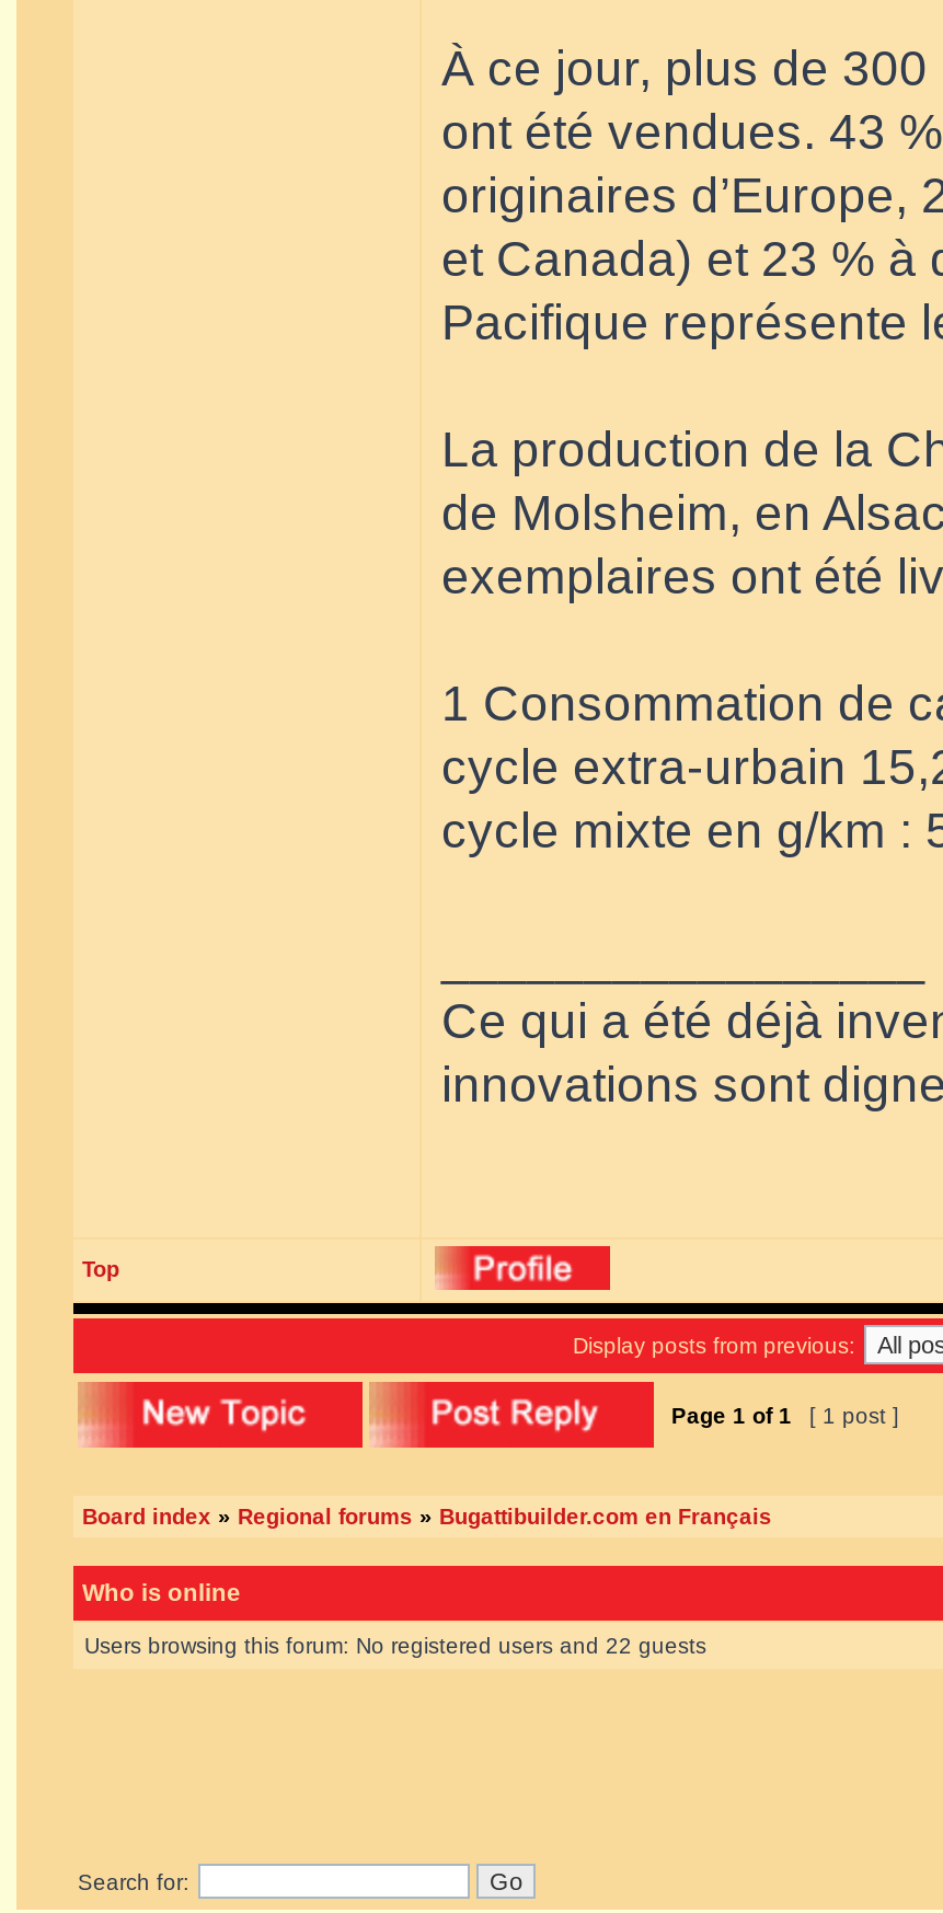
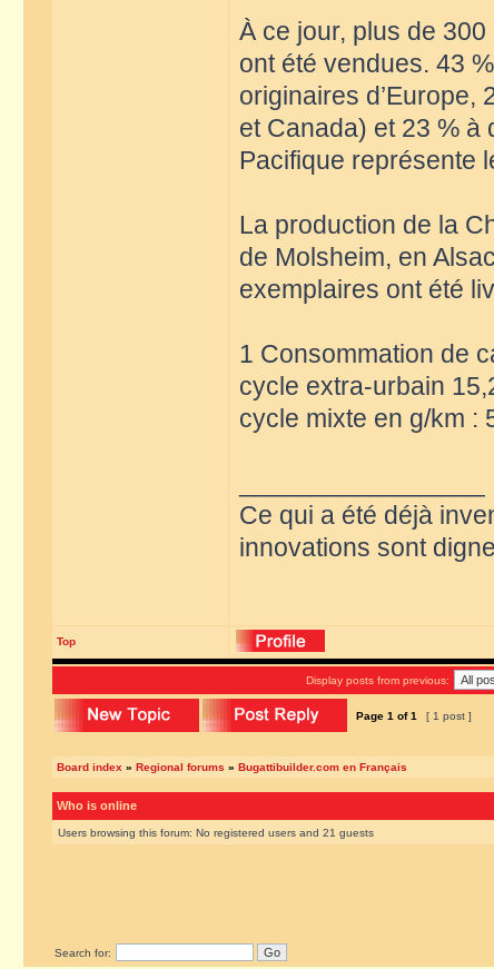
[84,1634,706,1658] Users browsing this forum: No registered users and 22 guests -> [58,827,374,839] Users browsing this forum: No registered users and 21 guests

